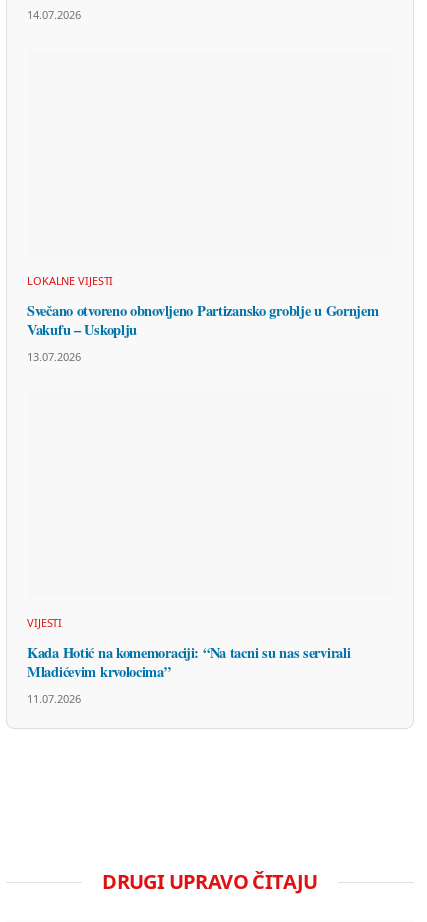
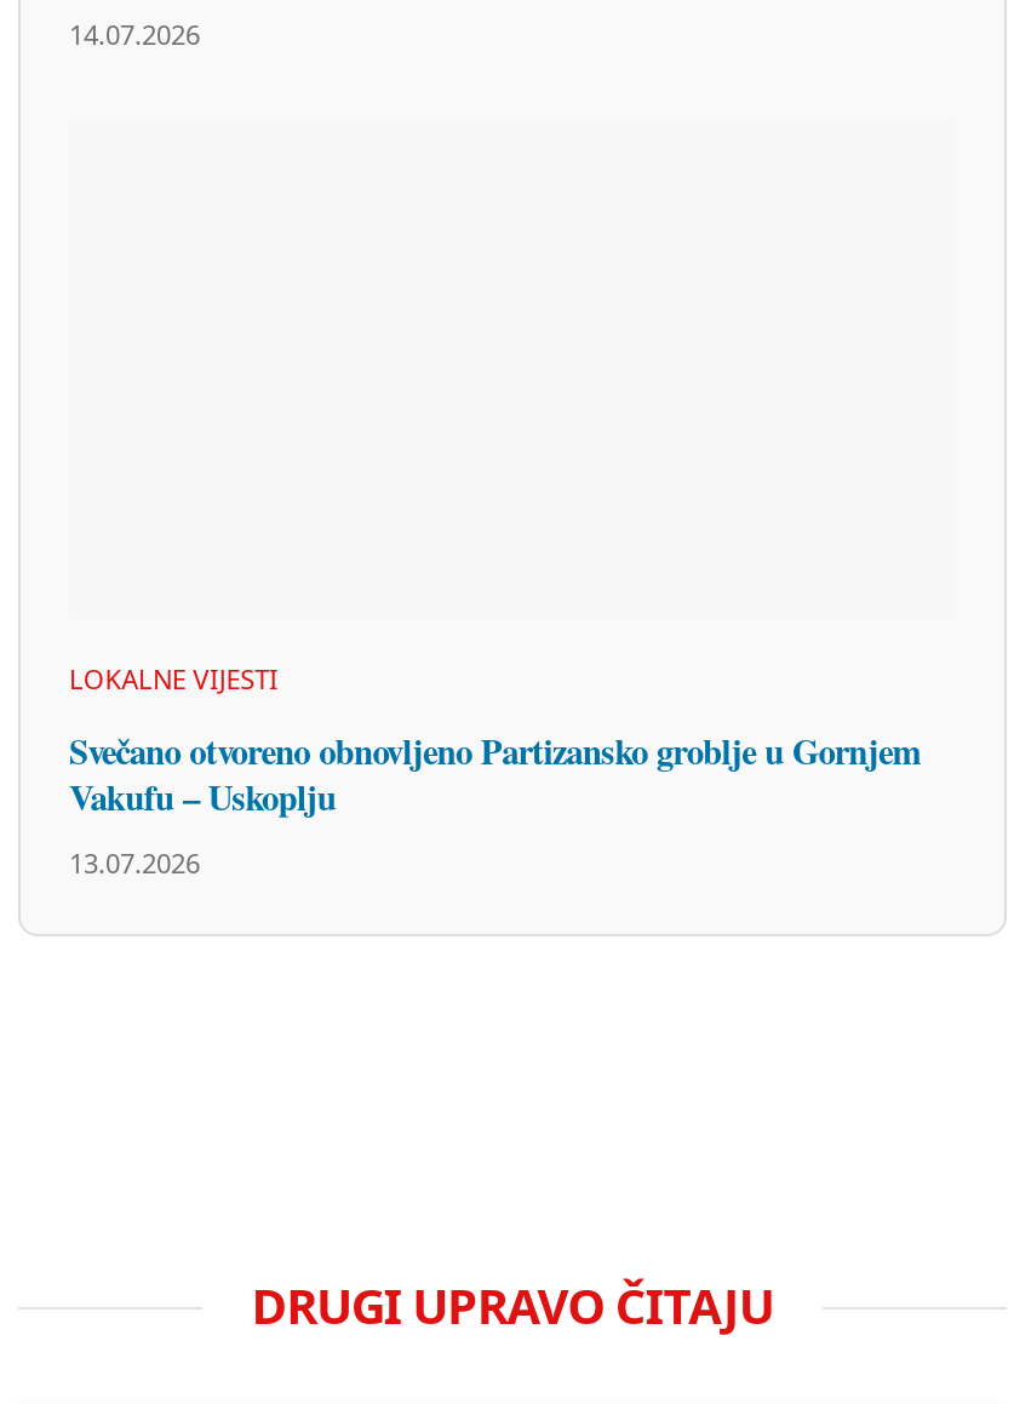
[27,615,350,706] VIJESTI | Kada Hotić na komemoraciji: “Na tacni su nas servirali | Mladićevim krvolocima” | 11.07.2026 -> none

